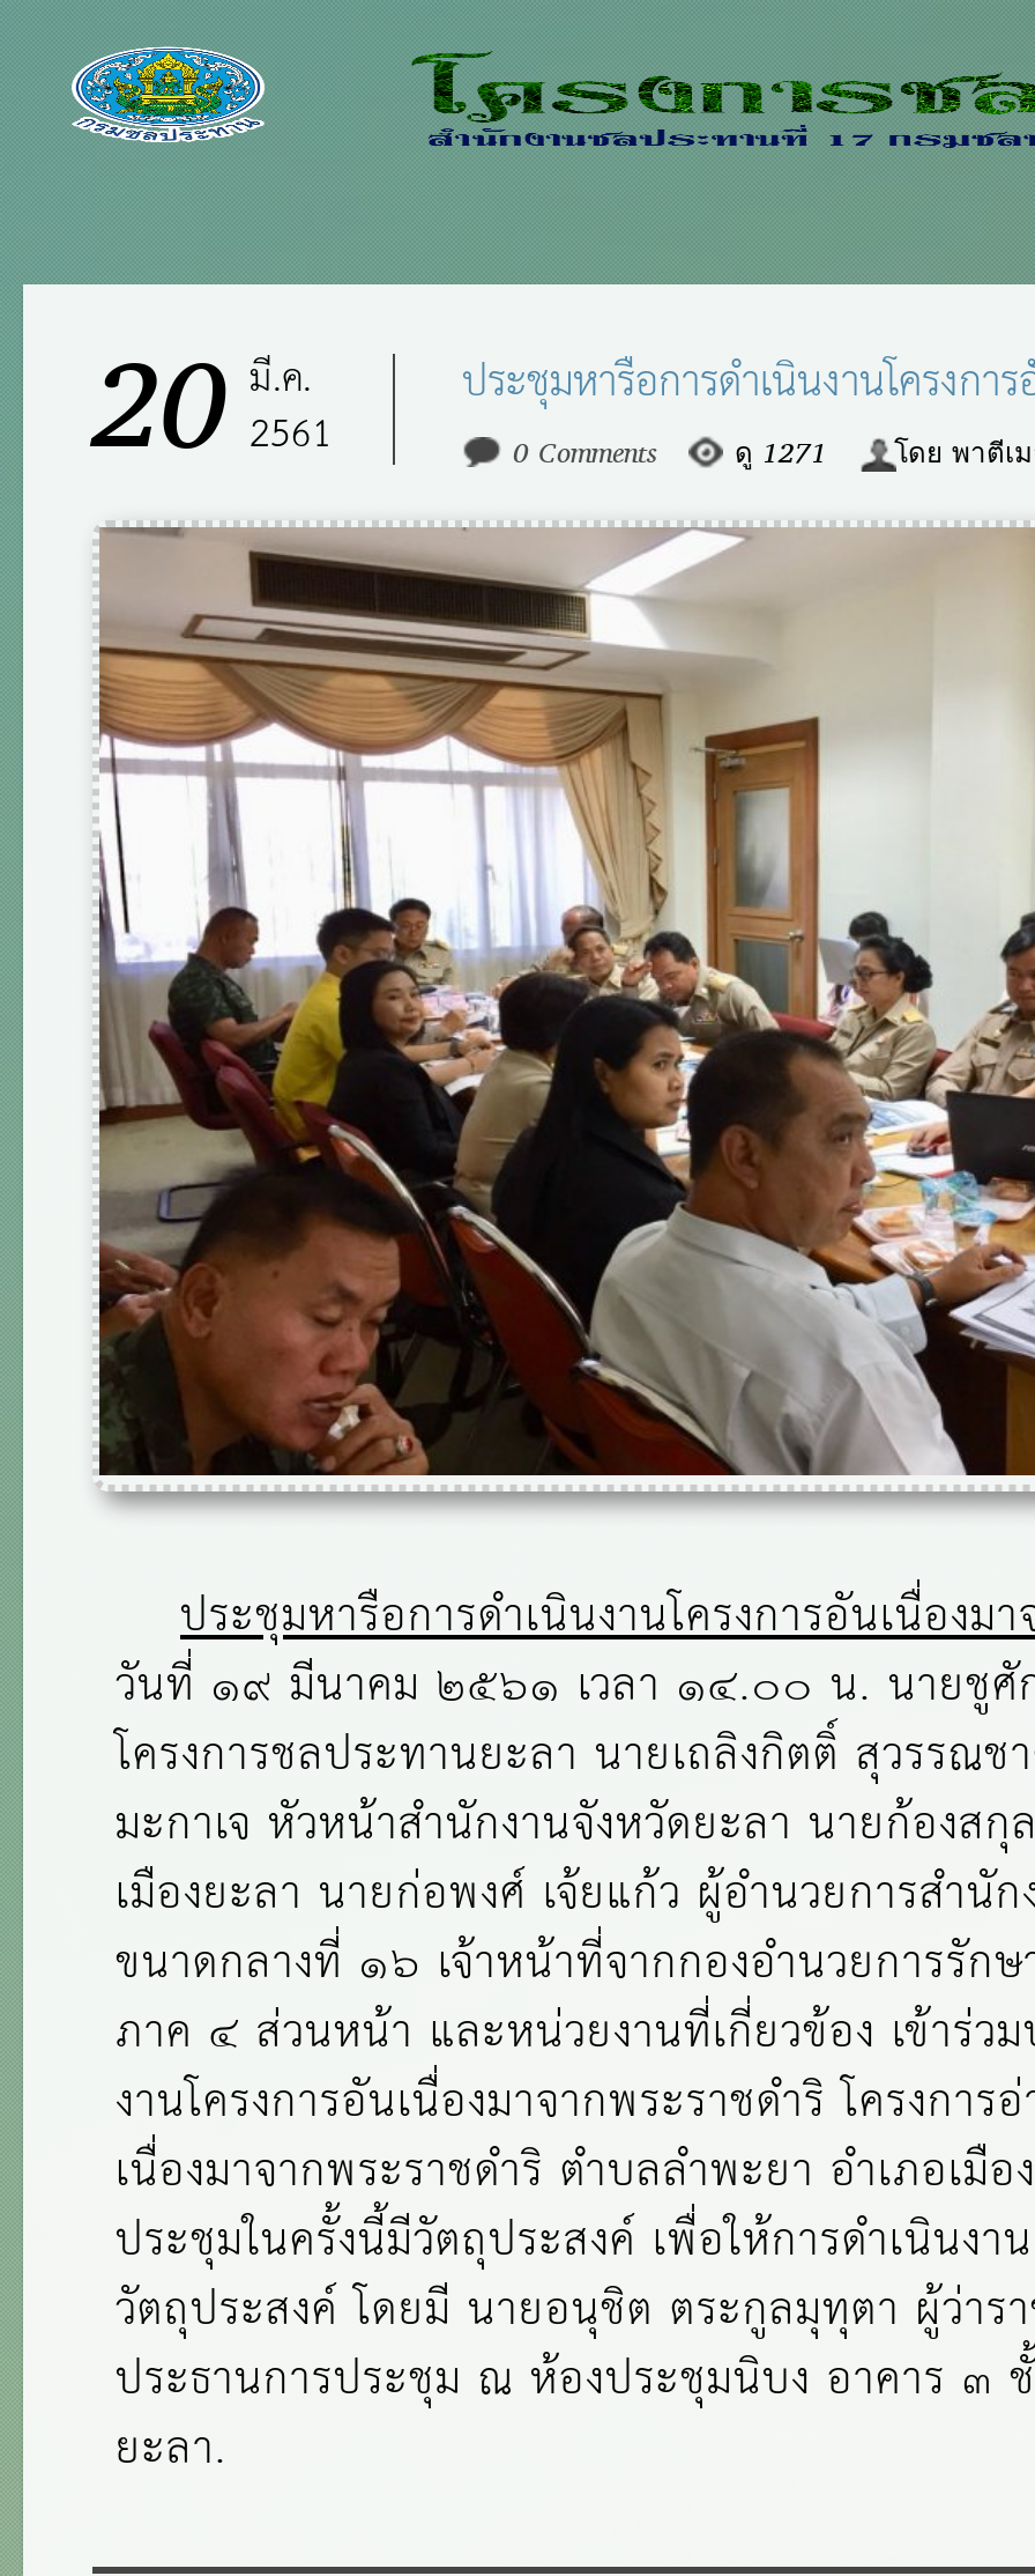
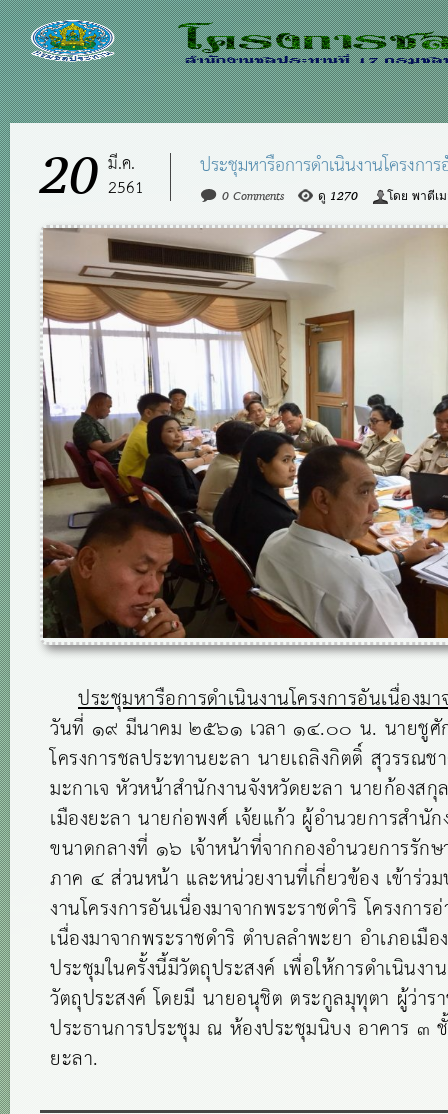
[735,430,827,474] ดู 1271 -> [318,186,358,205] ดู 1270

